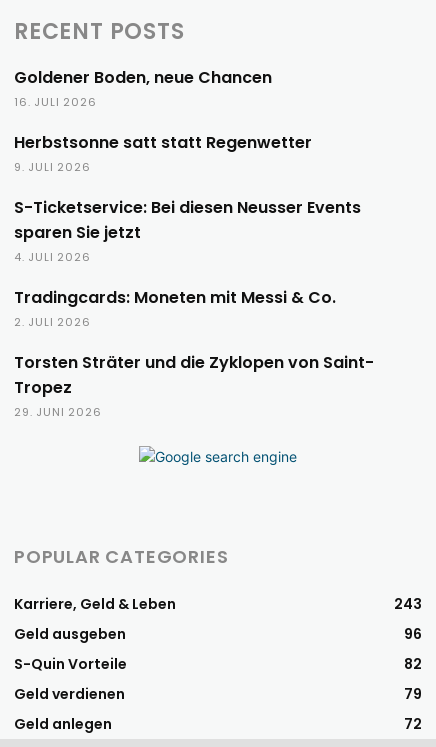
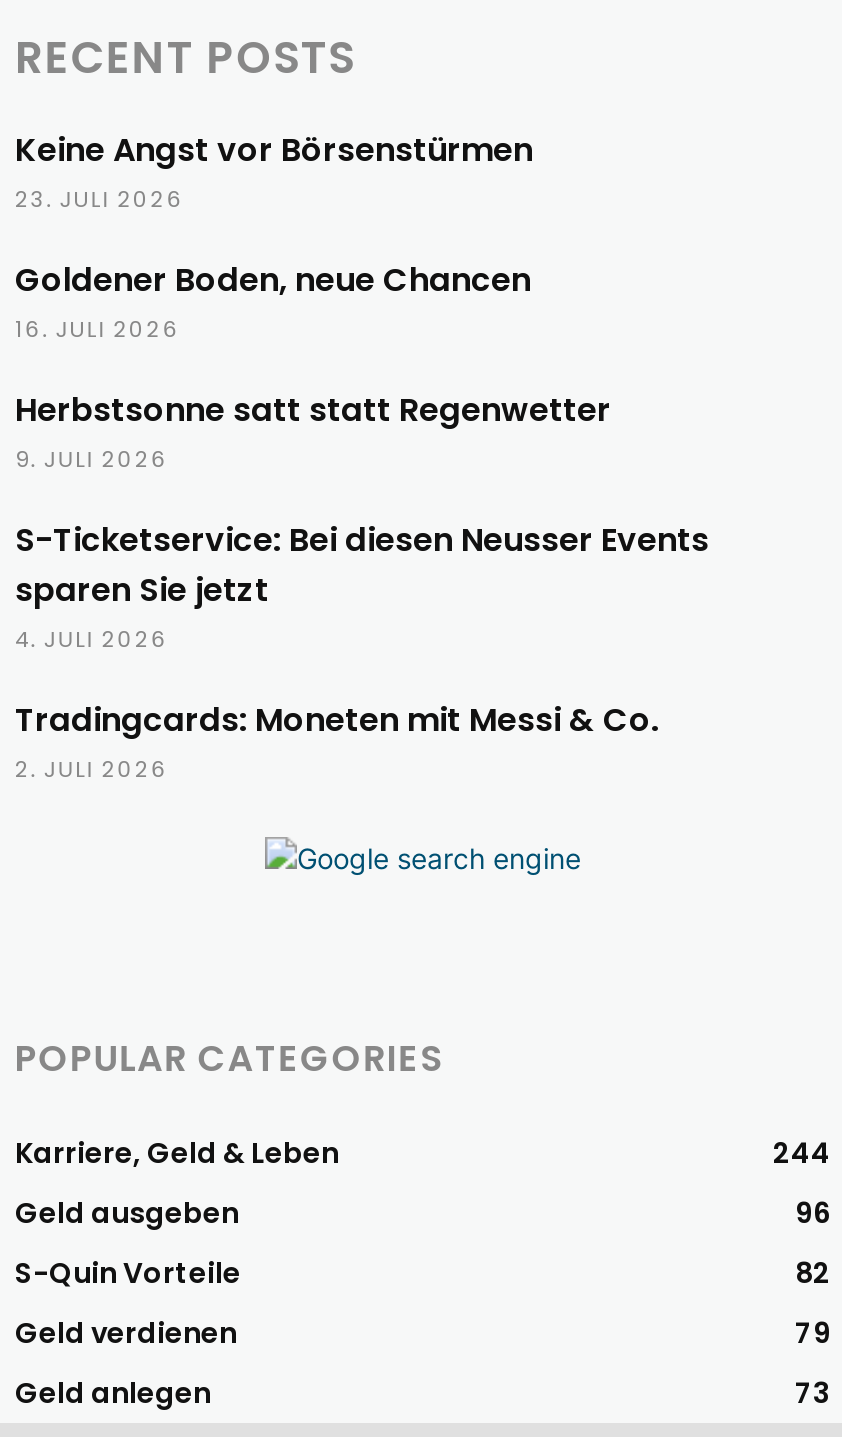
none -> [15,127,533,215] Keine Angst vor Börsenstürmen | 23. JULI 2026
moved [14,66,361,330] -> [15,257,709,785]: Goldener Boden, neue Chancen | 16. JULI 2026 | Herbstsonne satt statt Regenwetter | ... | Tradingcards: Moneten mit Messi & Co. | 2. JULI 2026
[14,351,374,420] Torsten Sträter und die Zyklopen von Saint- | Tropez | 29. JUNI 2026 -> none
[394,594,422,614] 243 -> [773,1133,831,1173] 244
[404,714,422,734] 72 -> [795,1373,831,1413] 73

